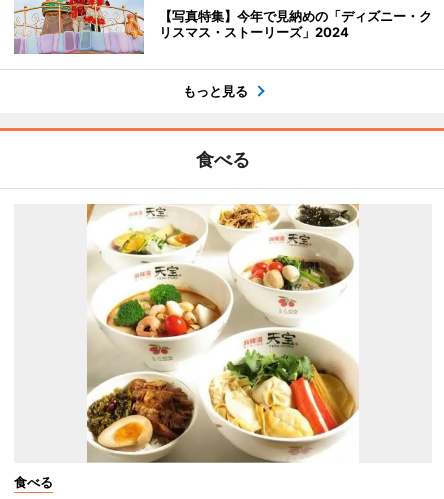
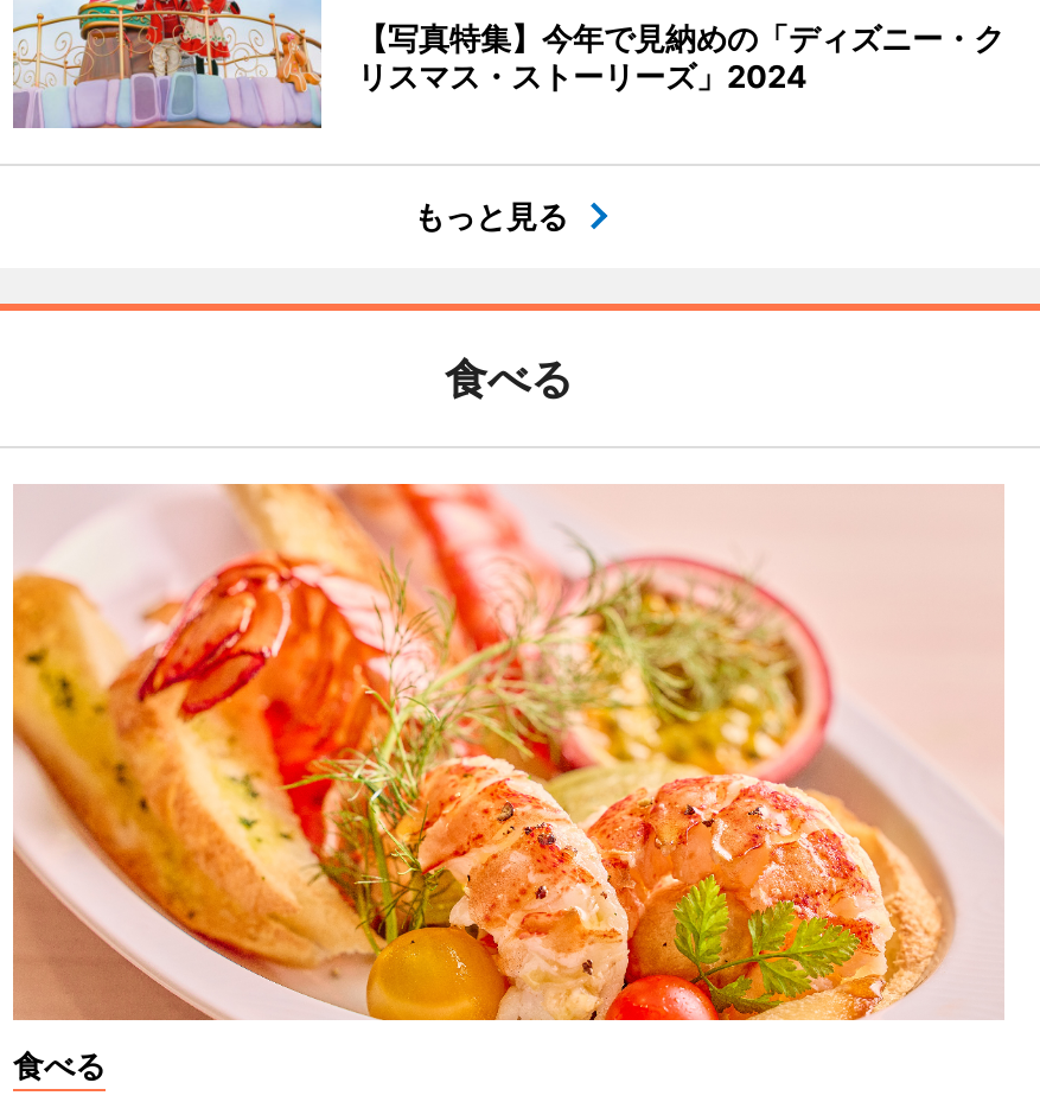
[14,203,430,464] [image] -> [11,482,1002,1025] [image]

